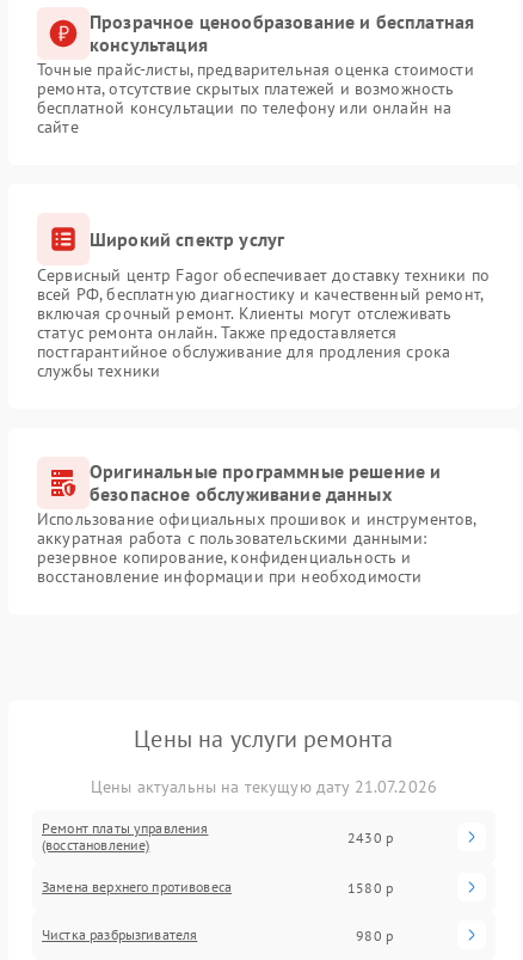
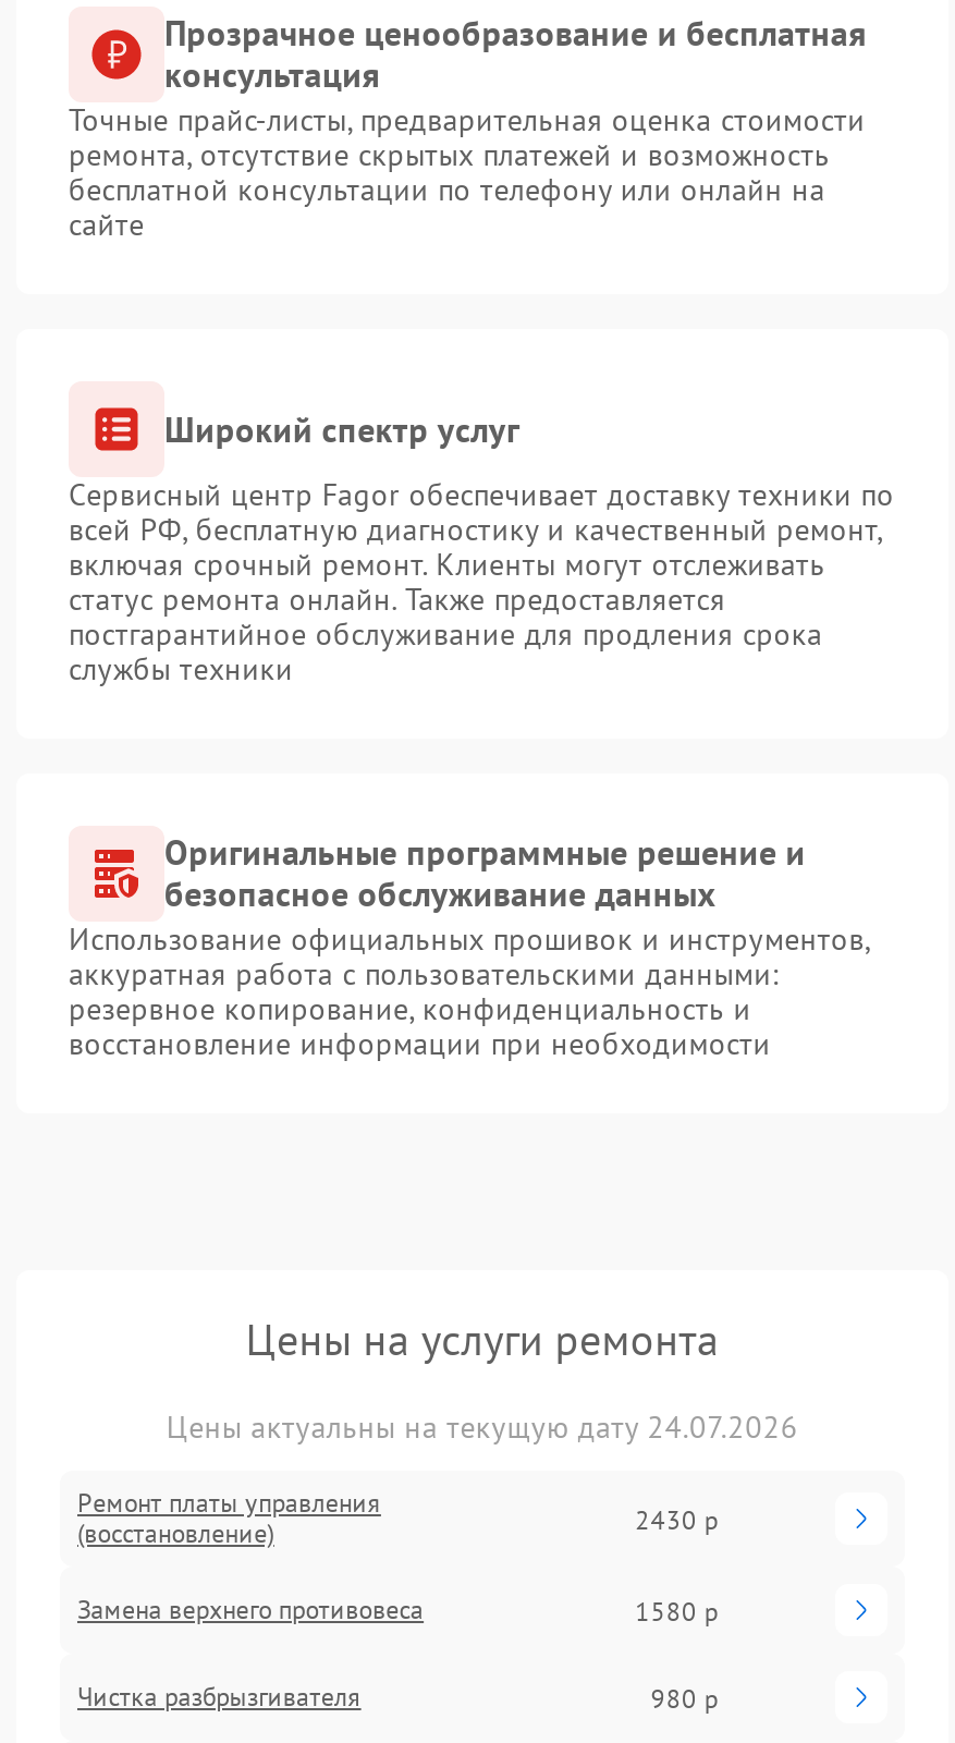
[91,776,437,797] Цены актуальны на текущую дату 21.07.2026 -> [166,1407,798,1447] Цены актуальны на текущую дату 24.07.2026

